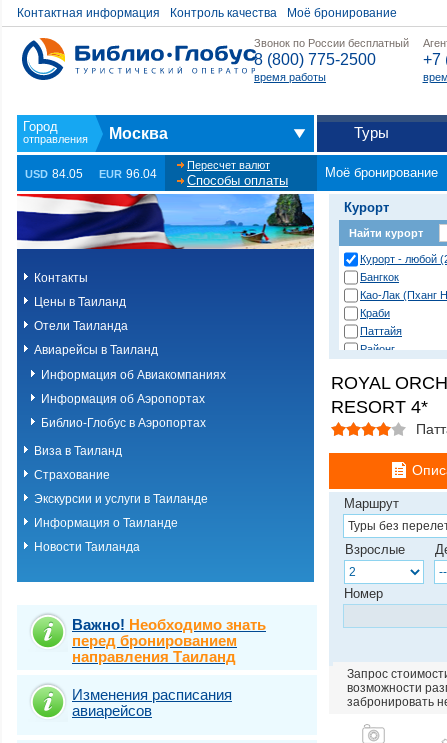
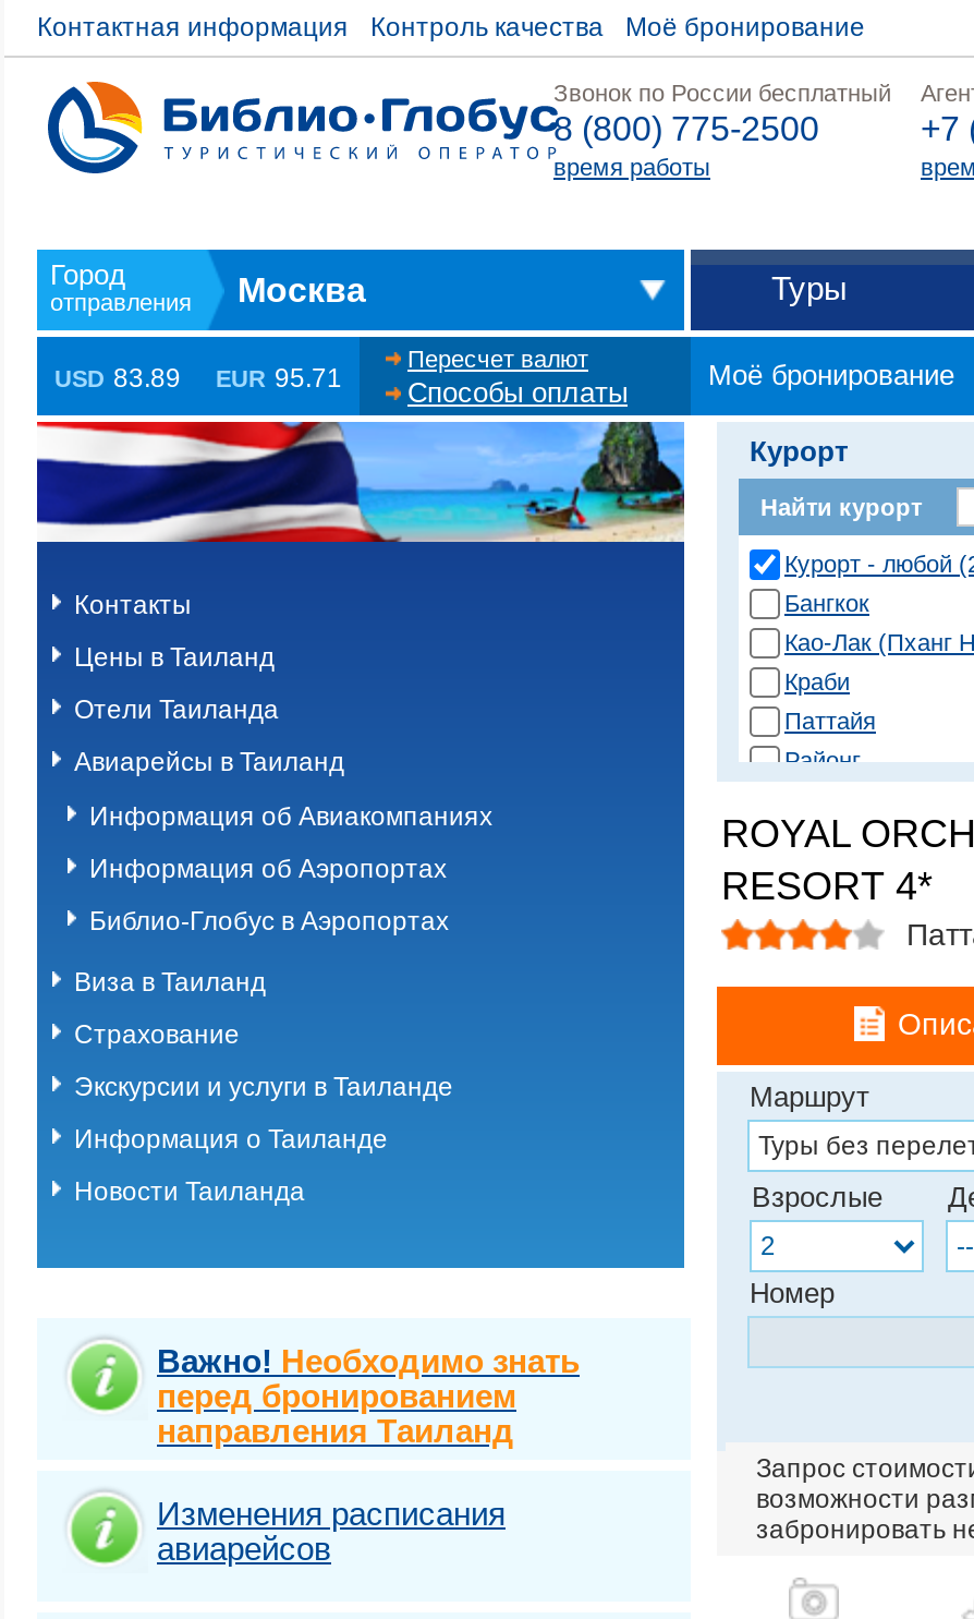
[25,167,83,181] USD 84.05 -> [54,363,181,394] USD 83.89
[99,167,157,181] EUR 96.04 -> [216,363,342,394] EUR 95.71

